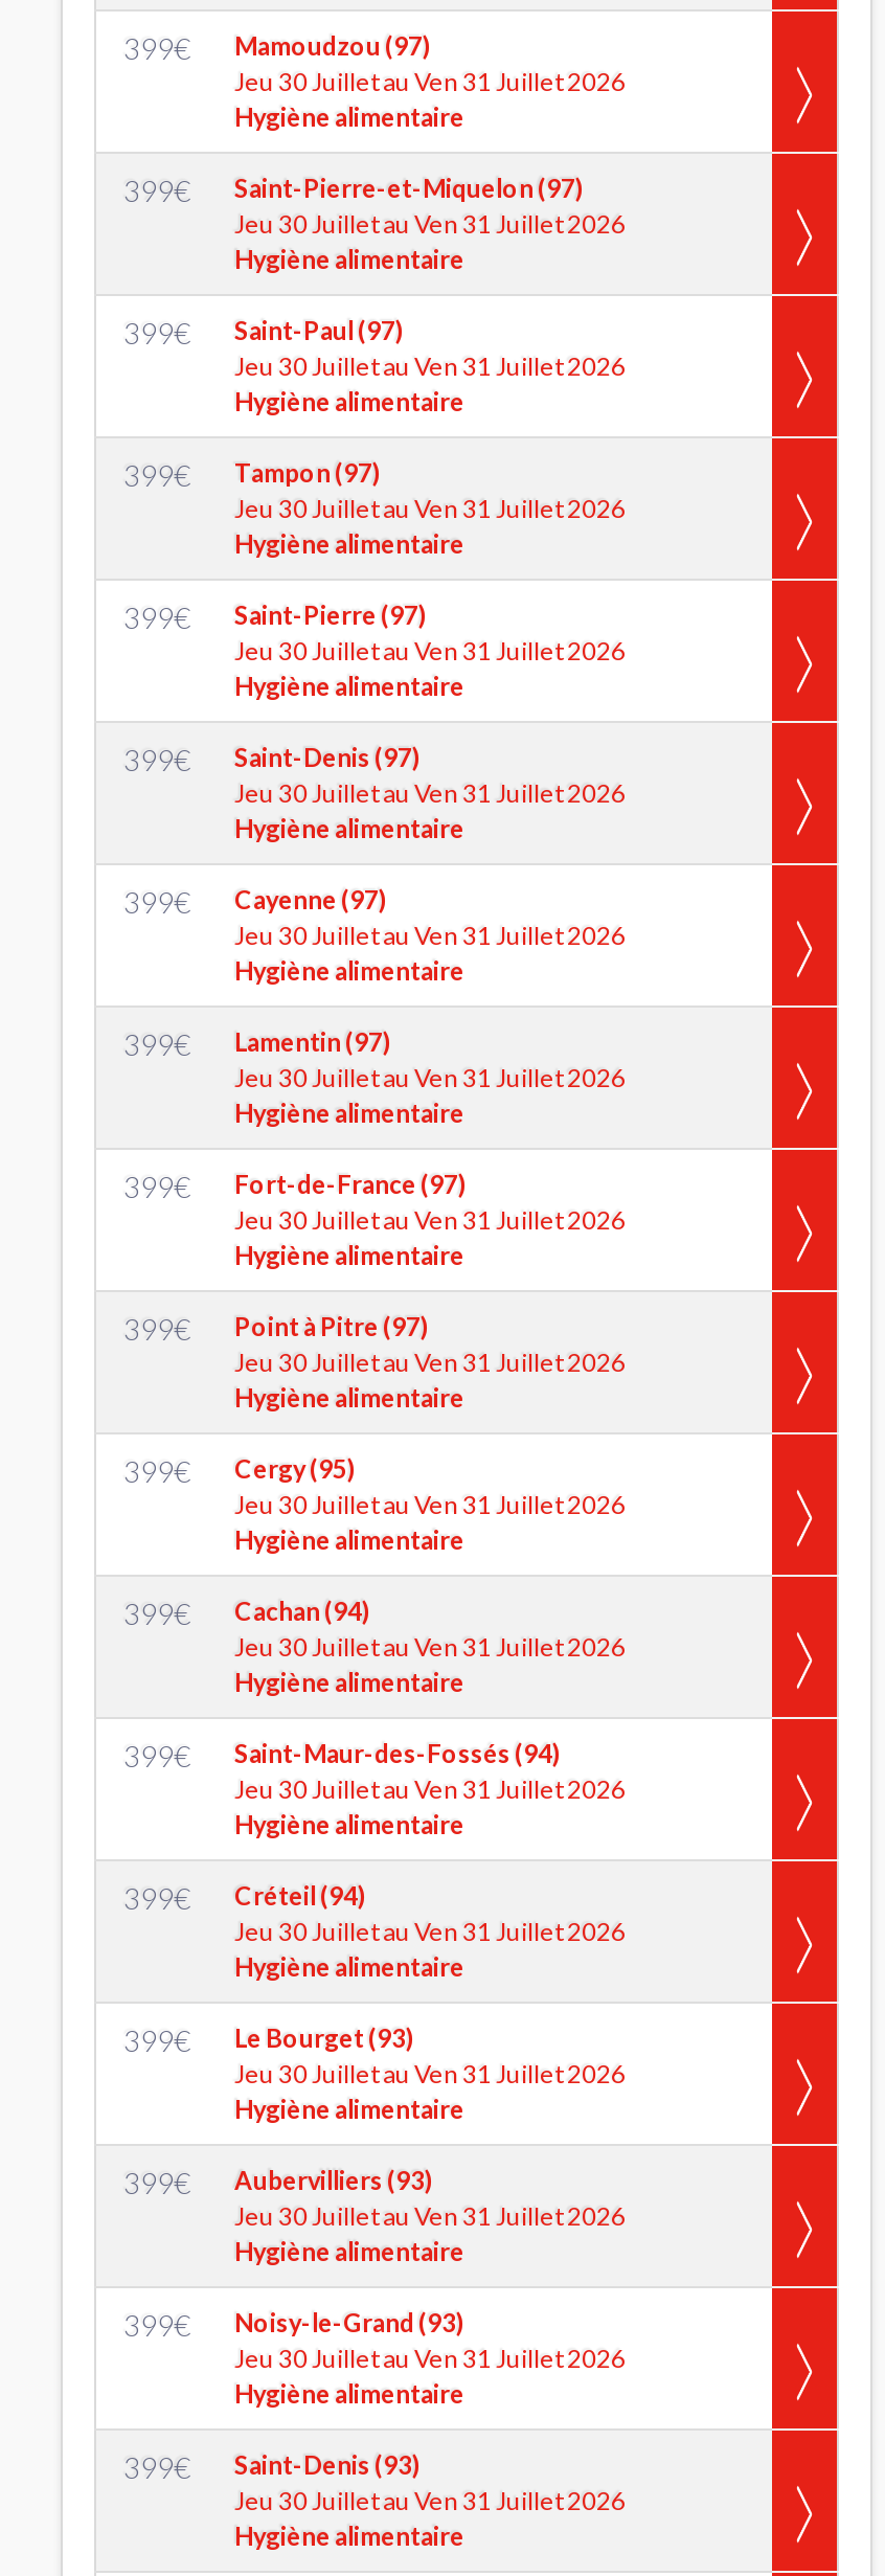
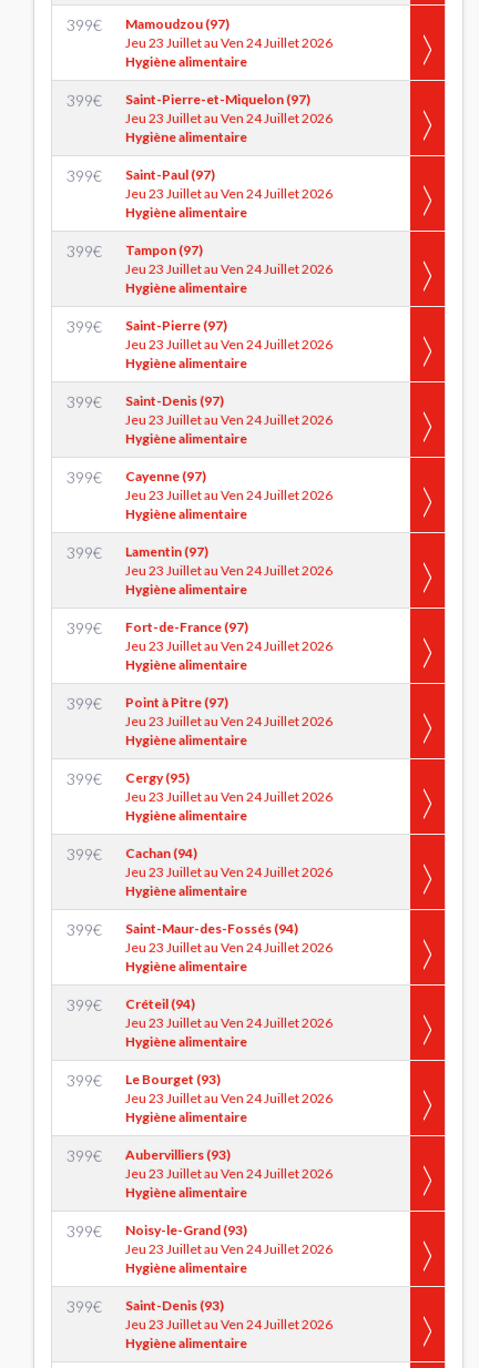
[234,66,626,97] Jeu 30 Juillet au Ven 31 Juillet 2026 -> [125,34,333,51] Jeu 23 Juillet au Ven 24 Juillet 2026
[234,208,626,240] Jeu 30 Juillet au Ven 31 Juillet 2026 -> [125,110,333,126] Jeu 23 Juillet au Ven 24 Juillet 2026
[234,351,626,382] Jeu 30 Juillet au Ven 31 Juillet 2026 -> [125,185,333,202] Jeu 23 Juillet au Ven 24 Juillet 2026
[234,493,626,524] Jeu 30 Juillet au Ven 31 Juillet 2026 -> [125,261,333,277] Jeu 23 Juillet au Ven 24 Juillet 2026
[234,635,626,666] Jeu 30 Juillet au Ven 31 Juillet 2026 -> [125,336,333,353] Jeu 23 Juillet au Ven 24 Juillet 2026
[234,777,626,809] Jeu 30 Juillet au Ven 31 Juillet 2026 -> [125,411,333,428] Jeu 23 Juillet au Ven 24 Juillet 2026
[234,920,626,951] Jeu 30 Juillet au Ven 31 Juillet 2026 -> [125,487,333,503] Jeu 23 Juillet au Ven 24 Juillet 2026
[234,1062,626,1093] Jeu 30 Juillet au Ven 31 Juillet 2026 -> [125,562,333,579] Jeu 23 Juillet au Ven 24 Juillet 2026
[234,1204,626,1236] Jeu 30 Juillet au Ven 31 Juillet 2026 -> [125,637,333,654] Jeu 23 Juillet au Ven 24 Juillet 2026
[234,1347,626,1378] Jeu 30 Juillet au Ven 31 Juillet 2026 -> [125,713,333,729] Jeu 23 Juillet au Ven 24 Juillet 2026
[234,1489,626,1520] Jeu 30 Juillet au Ven 31 Juillet 2026 -> [125,788,333,805] Jeu 23 Juillet au Ven 24 Juillet 2026
[234,1631,626,1663] Jeu 30 Juillet au Ven 31 Juillet 2026 -> [125,864,333,880] Jeu 23 Juillet au Ven 24 Juillet 2026
[234,1773,626,1805] Jeu 30 Juillet au Ven 31 Juillet 2026 -> [125,939,333,956] Jeu 23 Juillet au Ven 24 Juillet 2026
[234,1916,626,1947] Jeu 30 Juillet au Ven 31 Juillet 2026 -> [125,1014,333,1031] Jeu 23 Juillet au Ven 24 Juillet 2026
[234,2058,626,2089] Jeu 30 Juillet au Ven 31 Juillet 2026 -> [125,1090,333,1106] Jeu 23 Juillet au Ven 24 Juillet 2026
[234,2200,626,2232] Jeu 30 Juillet au Ven 31 Juillet 2026 -> [125,1165,333,1182] Jeu 23 Juillet au Ven 24 Juillet 2026
[234,2343,626,2374] Jeu 30 Juillet au Ven 31 Juillet 2026 -> [125,1241,333,1257] Jeu 23 Juillet au Ven 24 Juillet 2026
[234,2485,626,2516] Jeu 30 Juillet au Ven 31 Juillet 2026 -> [125,1316,333,1333] Jeu 23 Juillet au Ven 24 Juillet 2026

